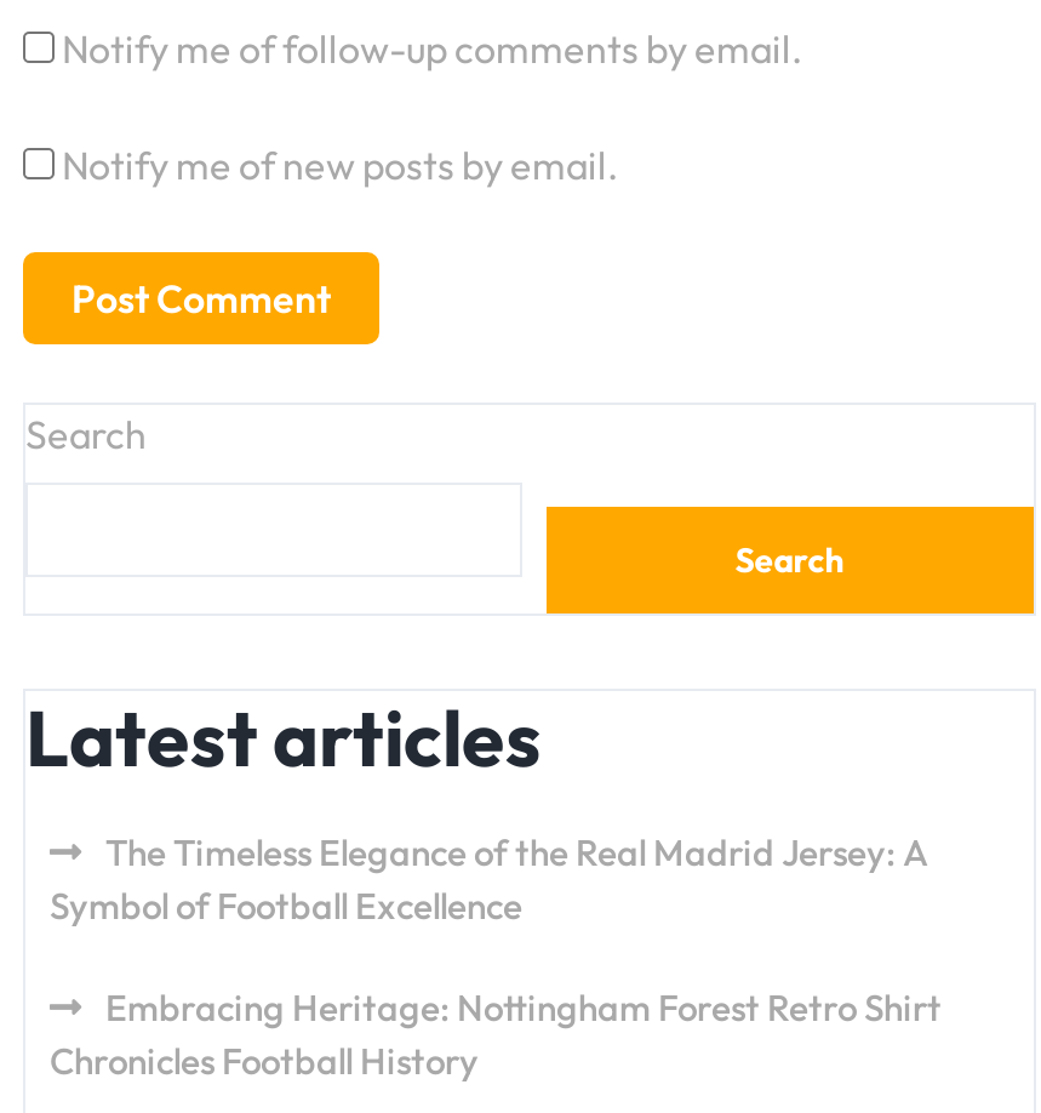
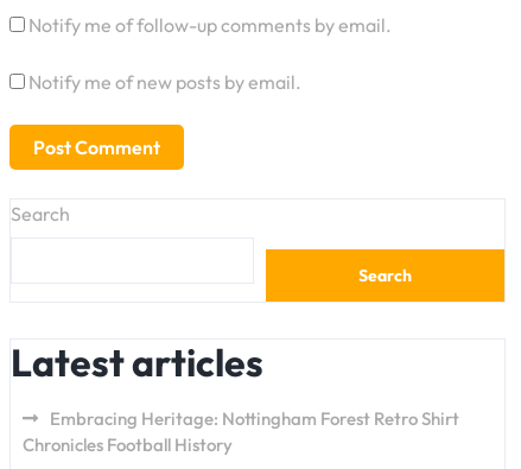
[50,829,930,929] The Timeless Elegance of the Real Madrid Jersey: A | Symbol of Football Excellence -> none

